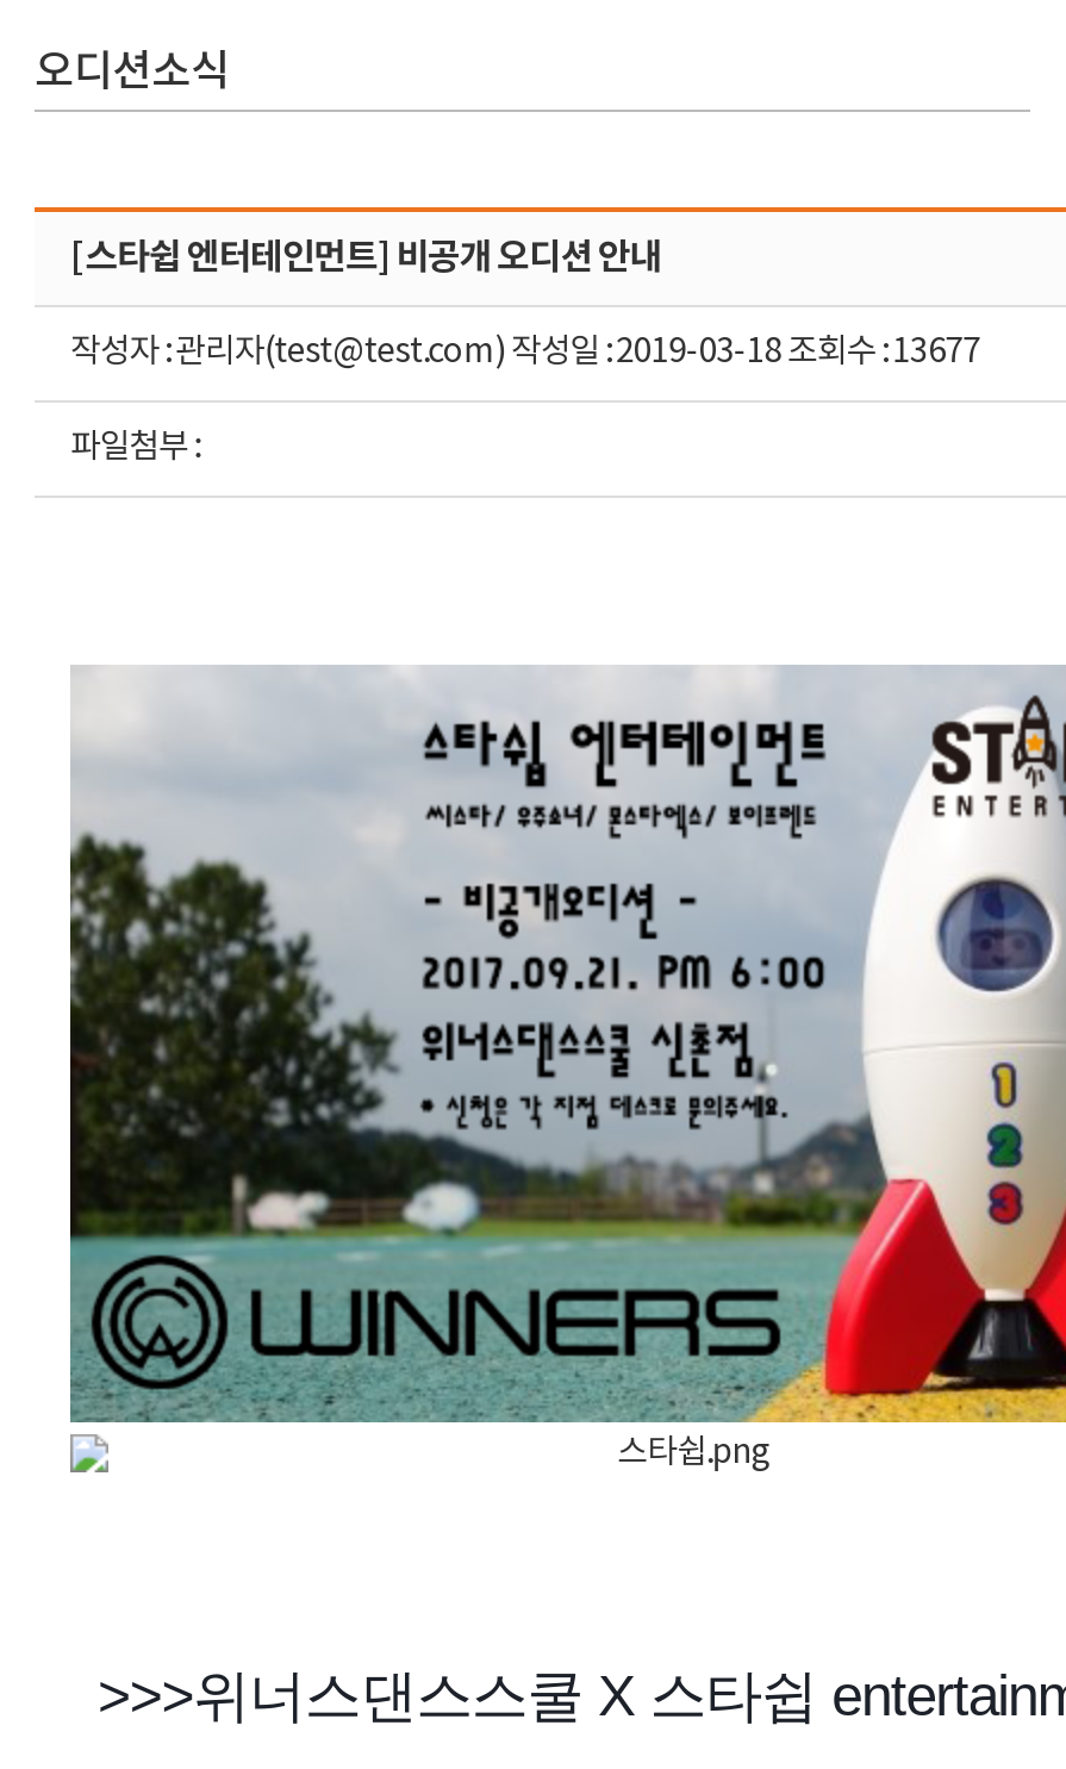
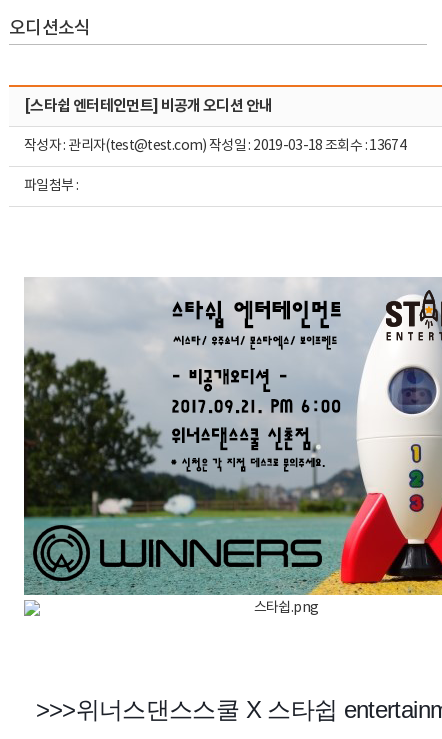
[70,334,980,372] 작성자 : 관리자(test@test.com) 작성일 : 2019-03-18 조회수 : 13677 -> [24,138,406,154] 작성자 : 관리자(test@test.com) 작성일 : 2019-03-18 조회수 : 13674

